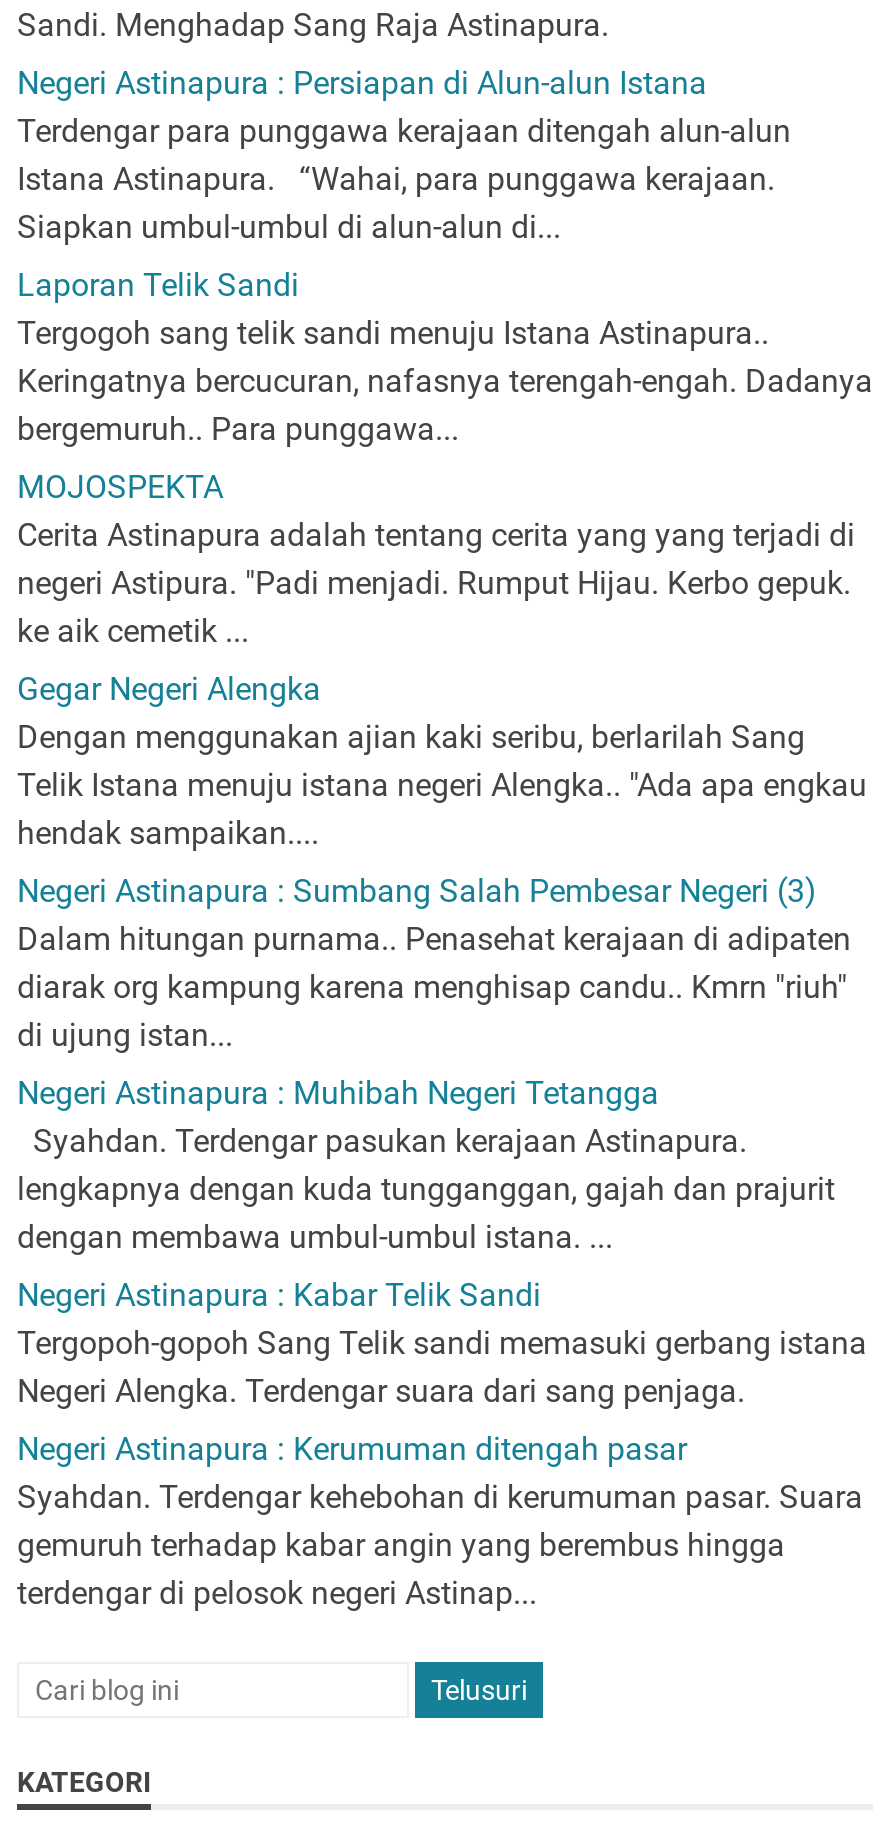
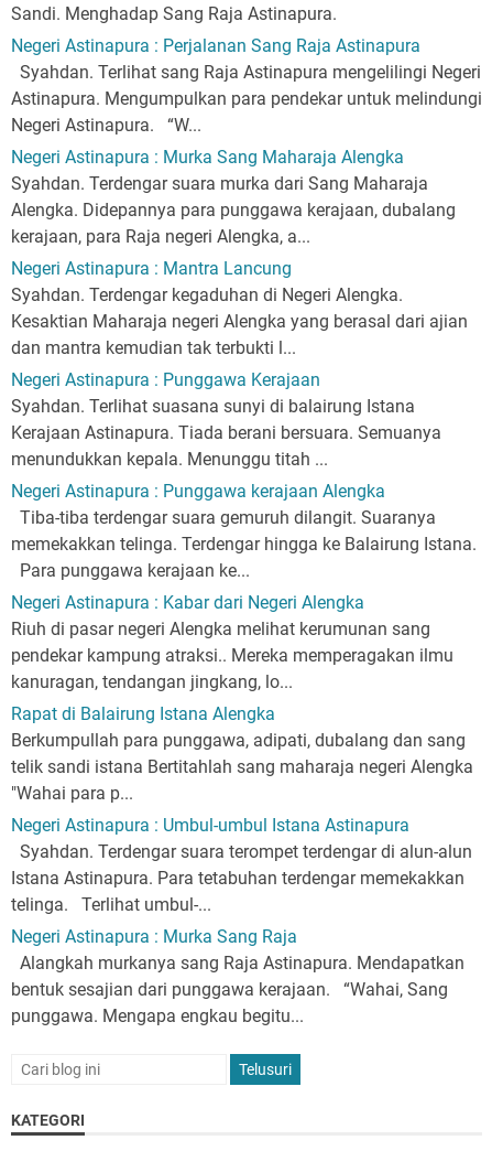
[17,64,873,1612] Negeri Astinapura : Persiapan di Alun-alun Istana | Terdengar para punggawa kerajaan ditengah alun-alun | Istana Astinapura. “Wahai, para punggawa kerajaan. | Siapkan umbul-umbul di alun-alun di... | Laporan Telik Sandi | Tergogoh sang telik sandi menuju Istana Astinapura.. | Keringatnya bercucuran, nafasnya terengah-engah. Dadanya | bergemuruh.. Para punggawa... | MOJOSPEKTA | Cerita Astinapura adalah tentang cerita yang yang terjadi di | negeri Astipura. "Padi menjadi. Rumput Hijau. Kerbo gepuk. | ke aik cemetik ... | Gegar Negeri Alengka | Dengan menggunakan ajian kaki seribu, berlarilah Sang | Telik Istana menuju istana negeri Alengka.. "Ada apa engkau | hendak sampaikan.... | Negeri Astinapura : Sumbang Salah Pembesar Negeri (3) | Dalam hitungan purnama.. Penasehat kerajaan di adipaten | diarak org kampung karena menghisap candu.. Kmrn "riuh" | di ujung istan... | Negeri Astinapura : Muhibah Negeri Tetangga | Syahdan. Terdengar pasukan kerajaan Astinapura. | lengkapnya dengan kuda tungganggan, gajah dan prajurit | dengan membawa umbul-umbul istana. ... | Negeri Astinapura : Kabar Telik Sandi | Tergopoh-gopoh Sang Telik sandi memasuki gerbang istana | Negeri Alengka. Terdengar suara dari sang penjaga. | Negeri Astinapura : Kerumuman ditengah pasar | Syahdan. Terdengar kehebohan di kerumuman pasar. Suara | gemuruh terhadap kabar angin yang berembus hingga | terdengar di pelosok negeri Astinap... -> [11,35,482,1026] Negeri Astinapura : Perjalanan Sang Raja Astinapura | Syahdan. Terlihat sang Raja Astinapura mengelilingi Negeri | Astinapura. Mengumpulkan para pendekar untuk melindungi | Negeri Astinapura. “W... | Negeri Astinapura : Murka Sang Maharaja Alengka | Syahdan. Terdengar suara murka dari Sang Maharaja | Alengka. Didepannya para punggawa kerajaan, dubalang | kerajaan, para Raja negeri Alengka, a... | Negeri Astinapura : Mantra Lancung | Syahdan. Terdengar kegaduhan di Negeri Alengka. | Kesaktian Maharaja negeri Alengka yang berasal dari ajian | dan mantra kemudian tak terbukti l... | Negeri Astinapura : Punggawa Kerajaan | Syahdan. Terlihat suasana sunyi di balairung Istana | Kerajaan Astinapura. Tiada berani bersuara. Semuanya | menundukkan kepala. Menunggu titah ... | Negeri Astinapura : Punggawa kerajaan Alengka | Tiba-tiba terdengar suara gemuruh dilangit. Suaranya | memekakkan telinga. Terdengar hingga ke Balairung Istana. | Para punggawa kerajaan ke... | Negeri Astinapura : Kabar dari Negeri Alengka | Riuh di pasar negeri Alengka melihat kerumunan sang | pendekar kampung atraksi.. Mereka memperagakan ilmu | kanuragan, tendangan jingkang, lo... | Rapat di Balairung Istana Alengka | Berkumpullah para punggawa, adipati, dubalang dan sang | telik sandi istana Bertitahlah sang maharaja negeri Alengka | "Wahai para p... | Negeri Astinapura : Umbul-umbul Istana Astinapura | Syahdan. Terdengar suara terompet terdengar di alun-alun | Istana Astinapura. Para tetabuhan terdengar memekakkan | telinga. Terlihat umbul-... | Negeri Astinapura : Murka Sang Raja | Alangkah murkanya sang Raja Astinapura. Mendapatkan | bentuk sesajian dari punggawa kerajaan. “Wahai, Sang | punggawa. Mengapa engkau begitu...

